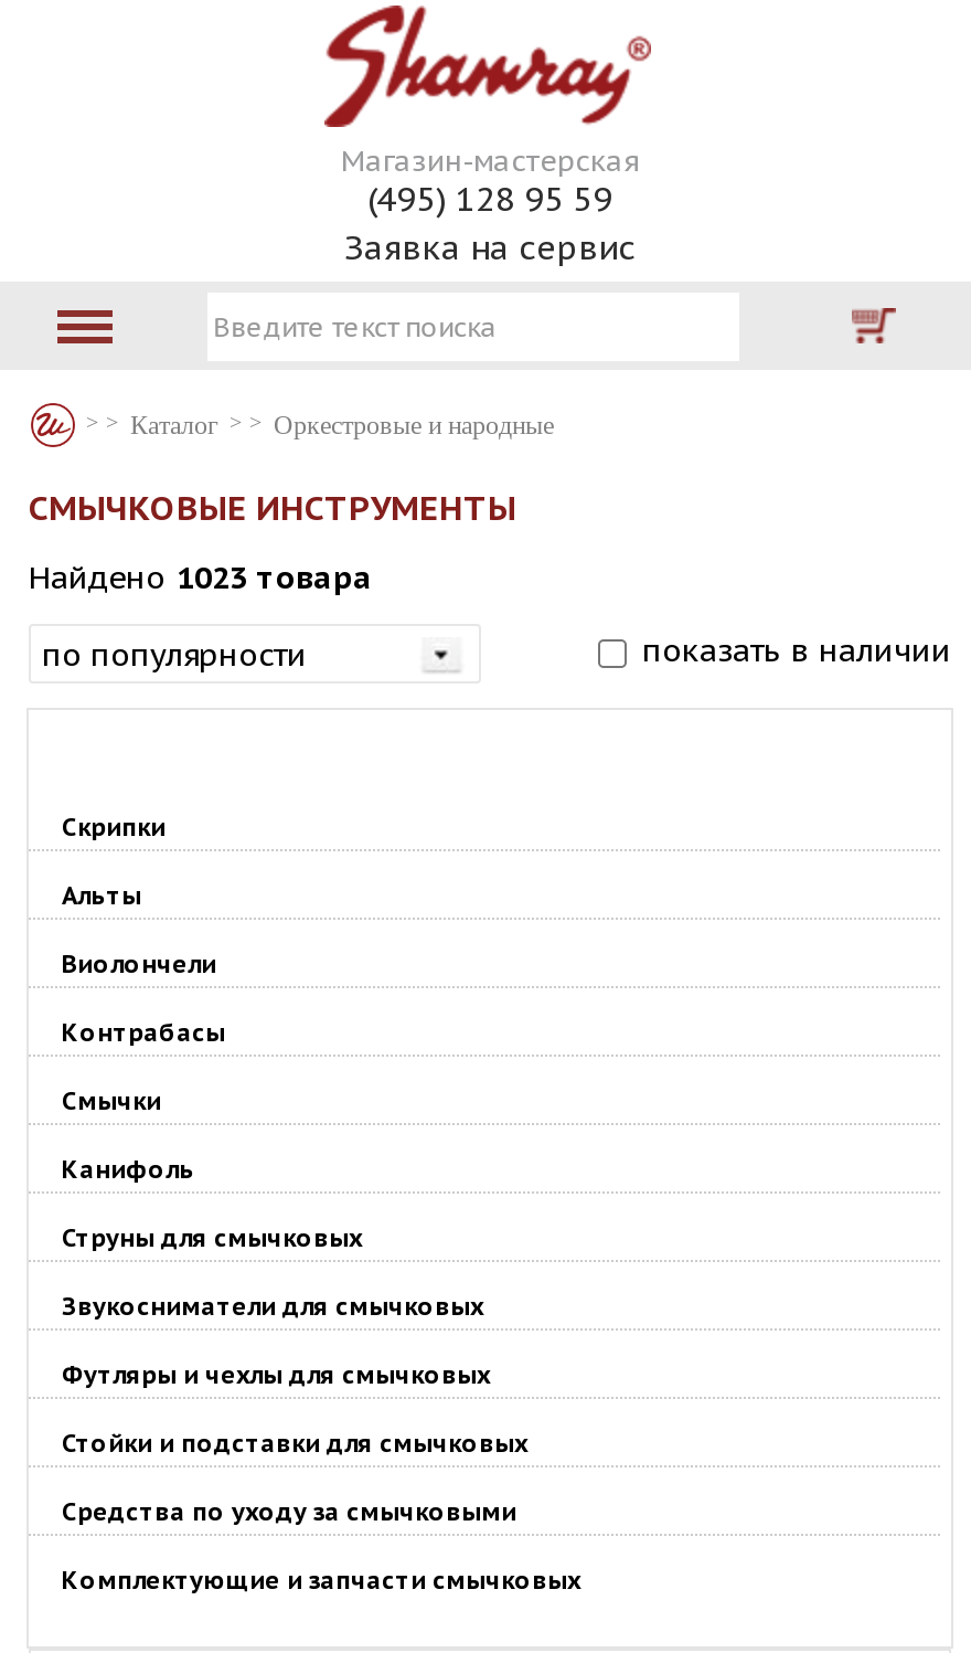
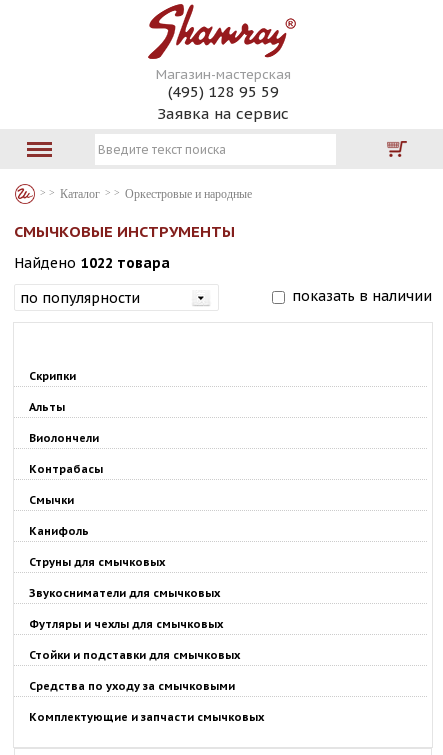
[29,558,373,597] Найдено 1023 товара -> [14,254,170,272] Найдено 1022 товара

